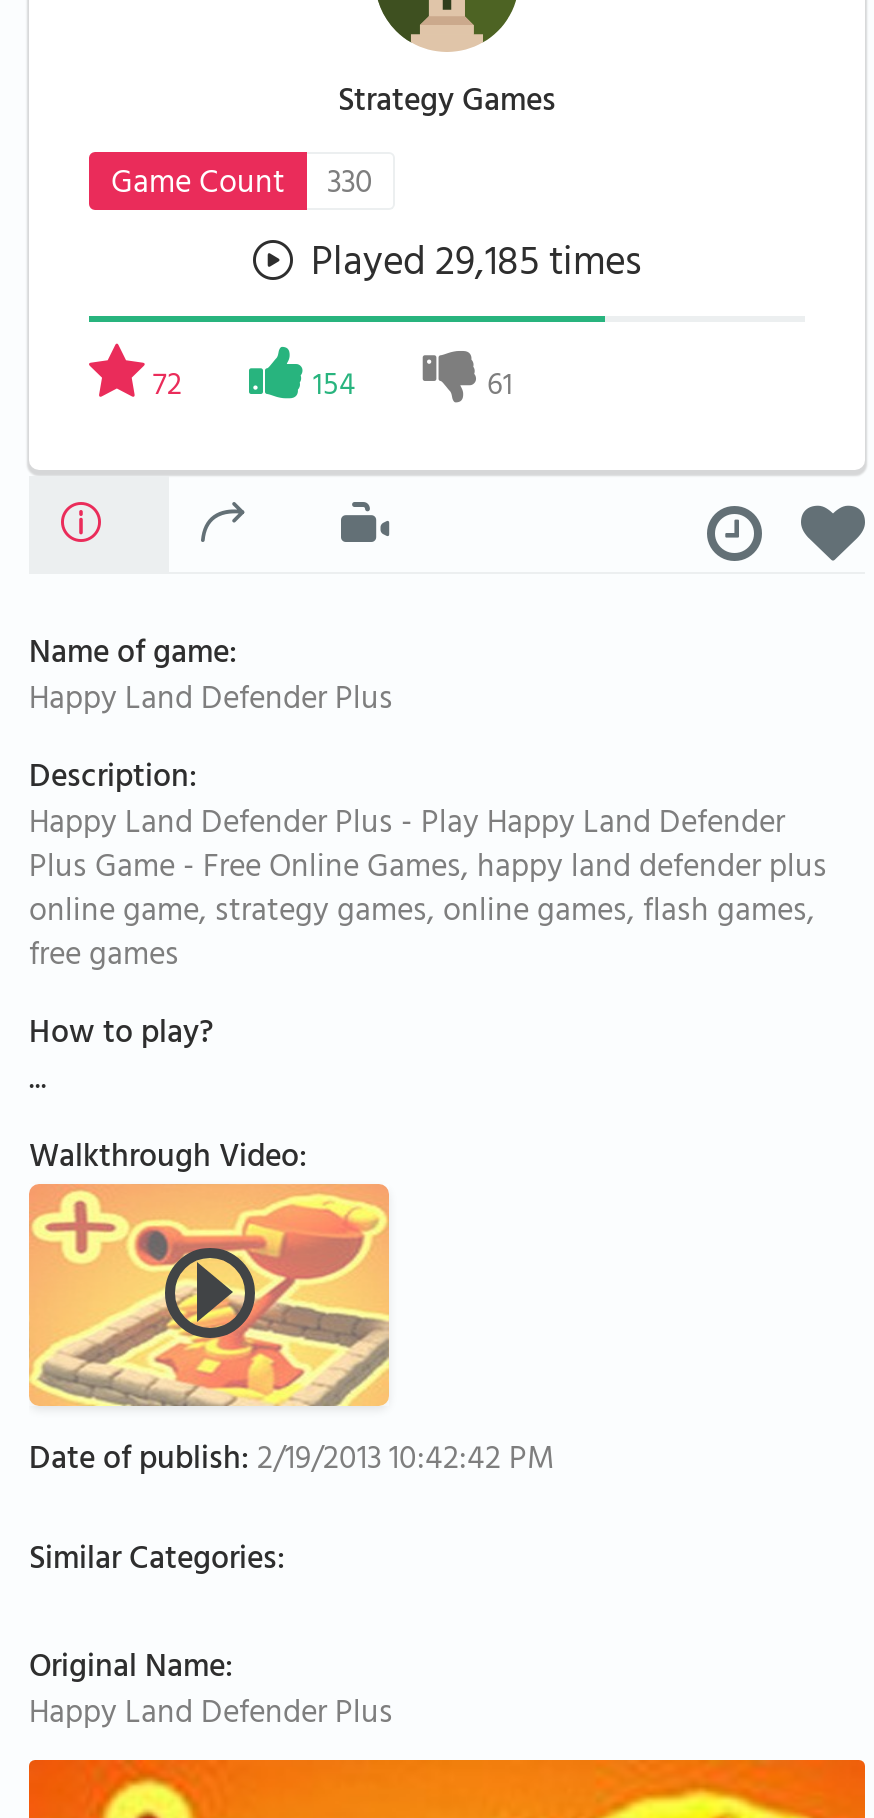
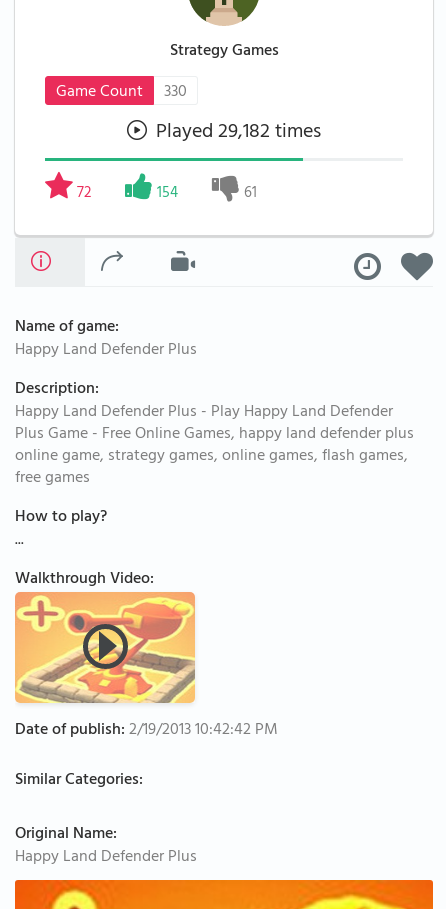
[301,230,641,304] Played 29,185 times -> [151,115,321,152] Played 29,182 times

